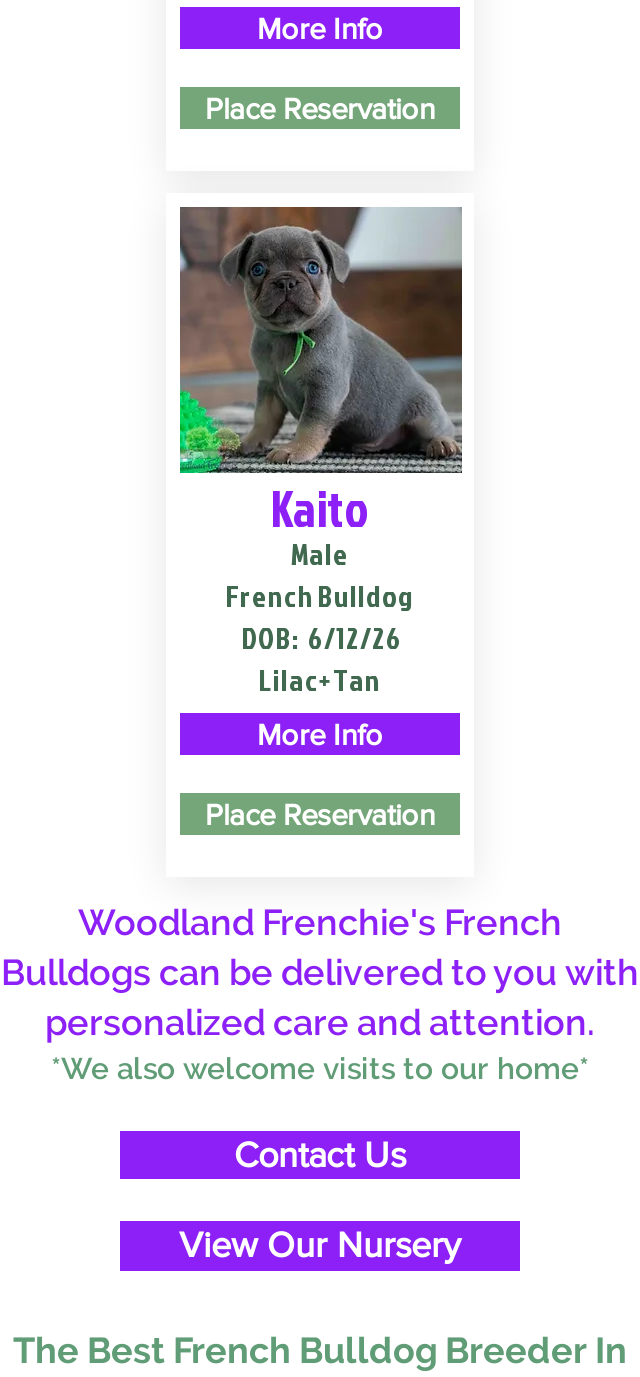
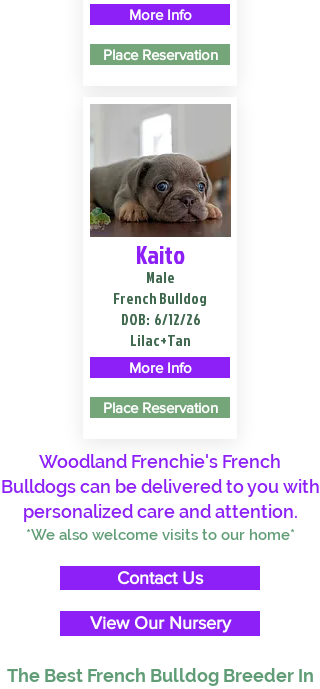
[178,207,462,475] [image] -> [89,105,232,238] [image]

